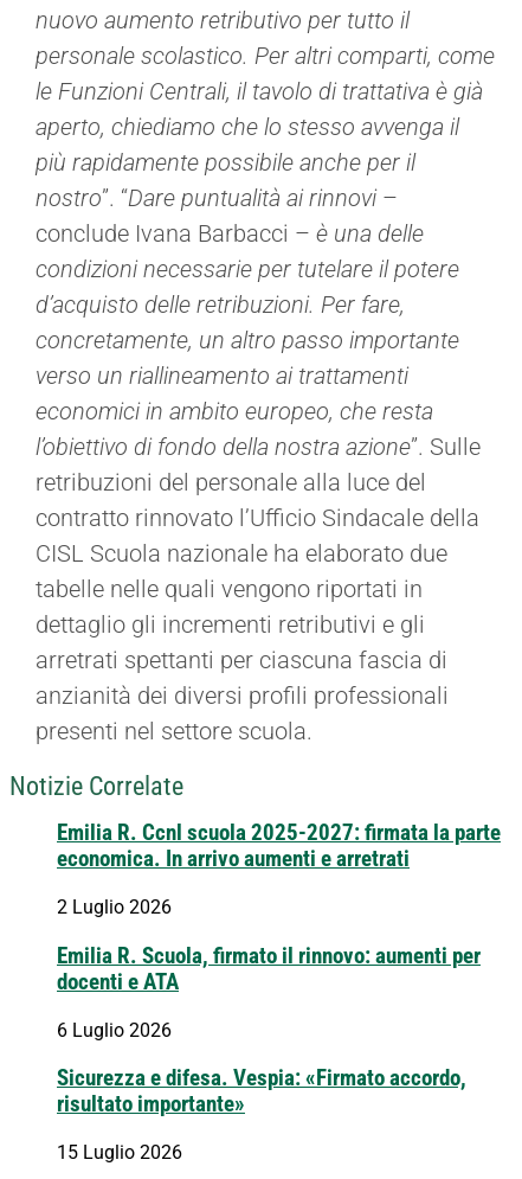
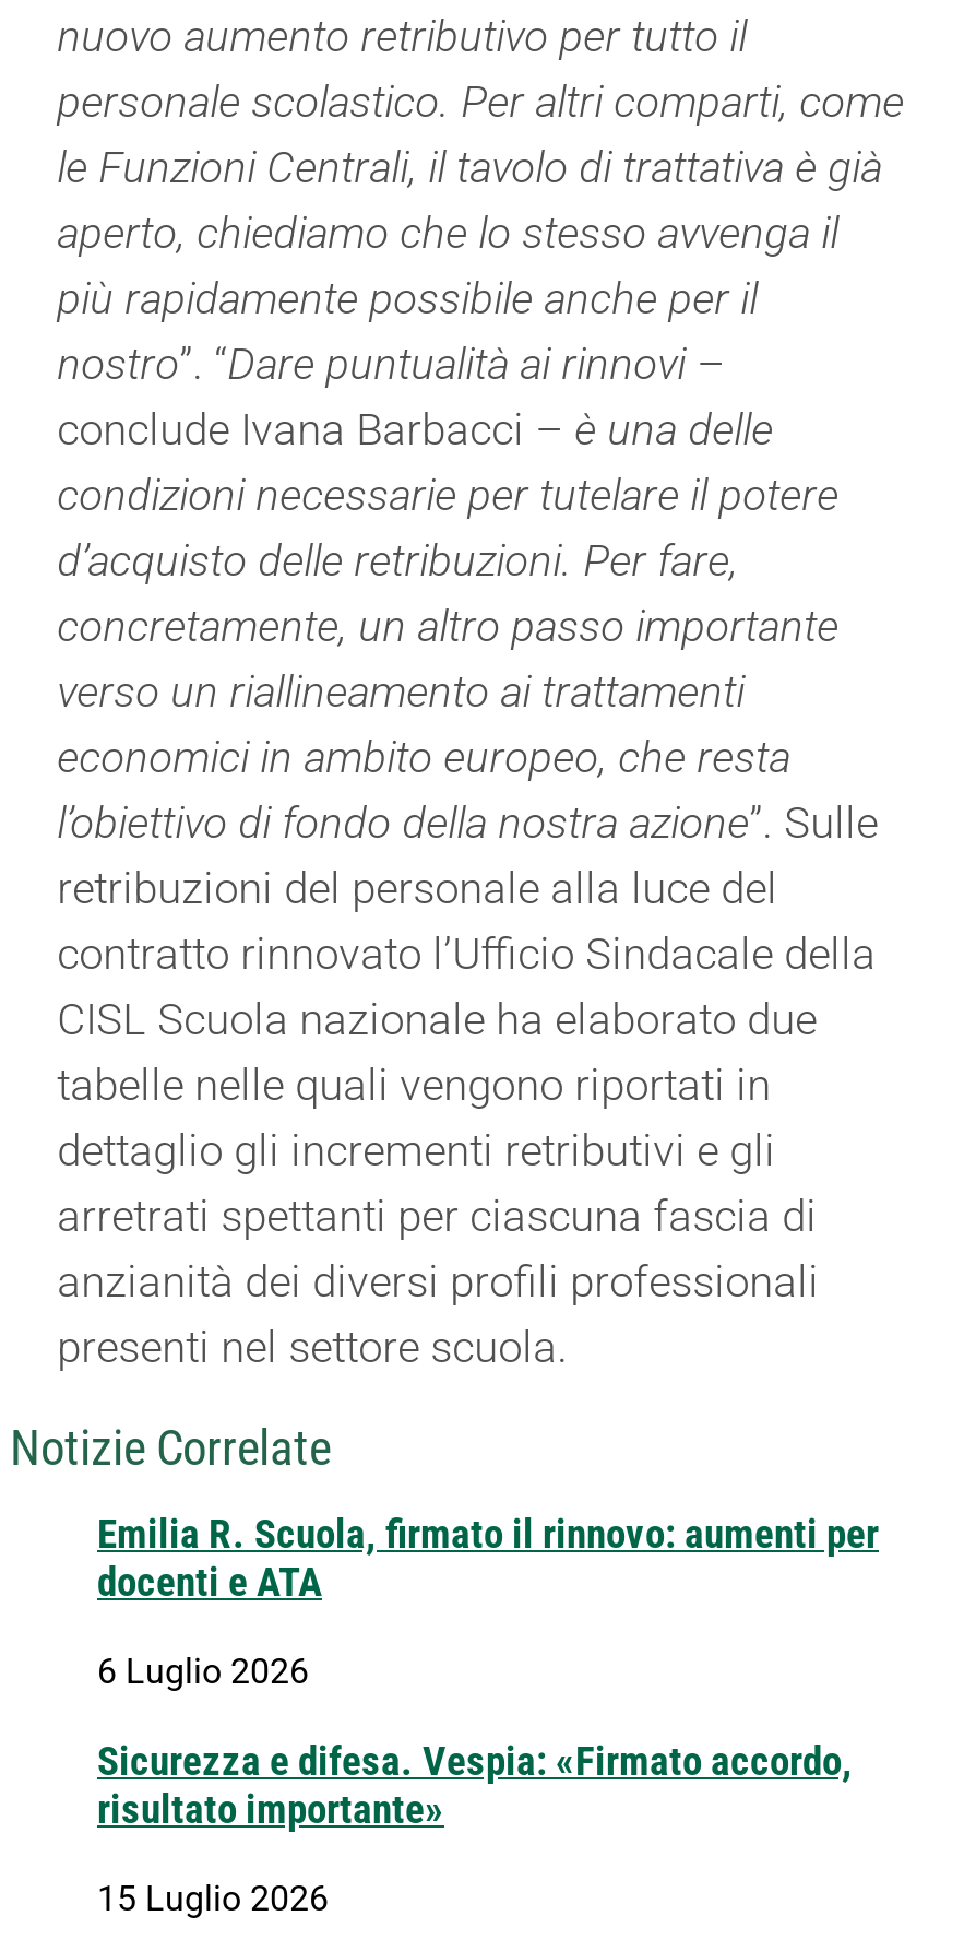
[57,820,501,919] Emilia R. Ccnl scuola 2025-2027: firmata la parte | economica. In arrivo aumenti e arretrati | 2 Luglio 2026 -> none

